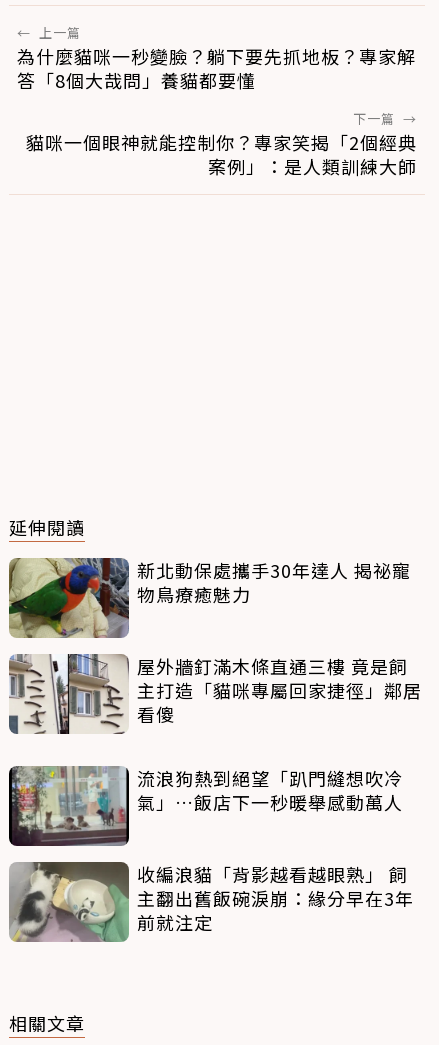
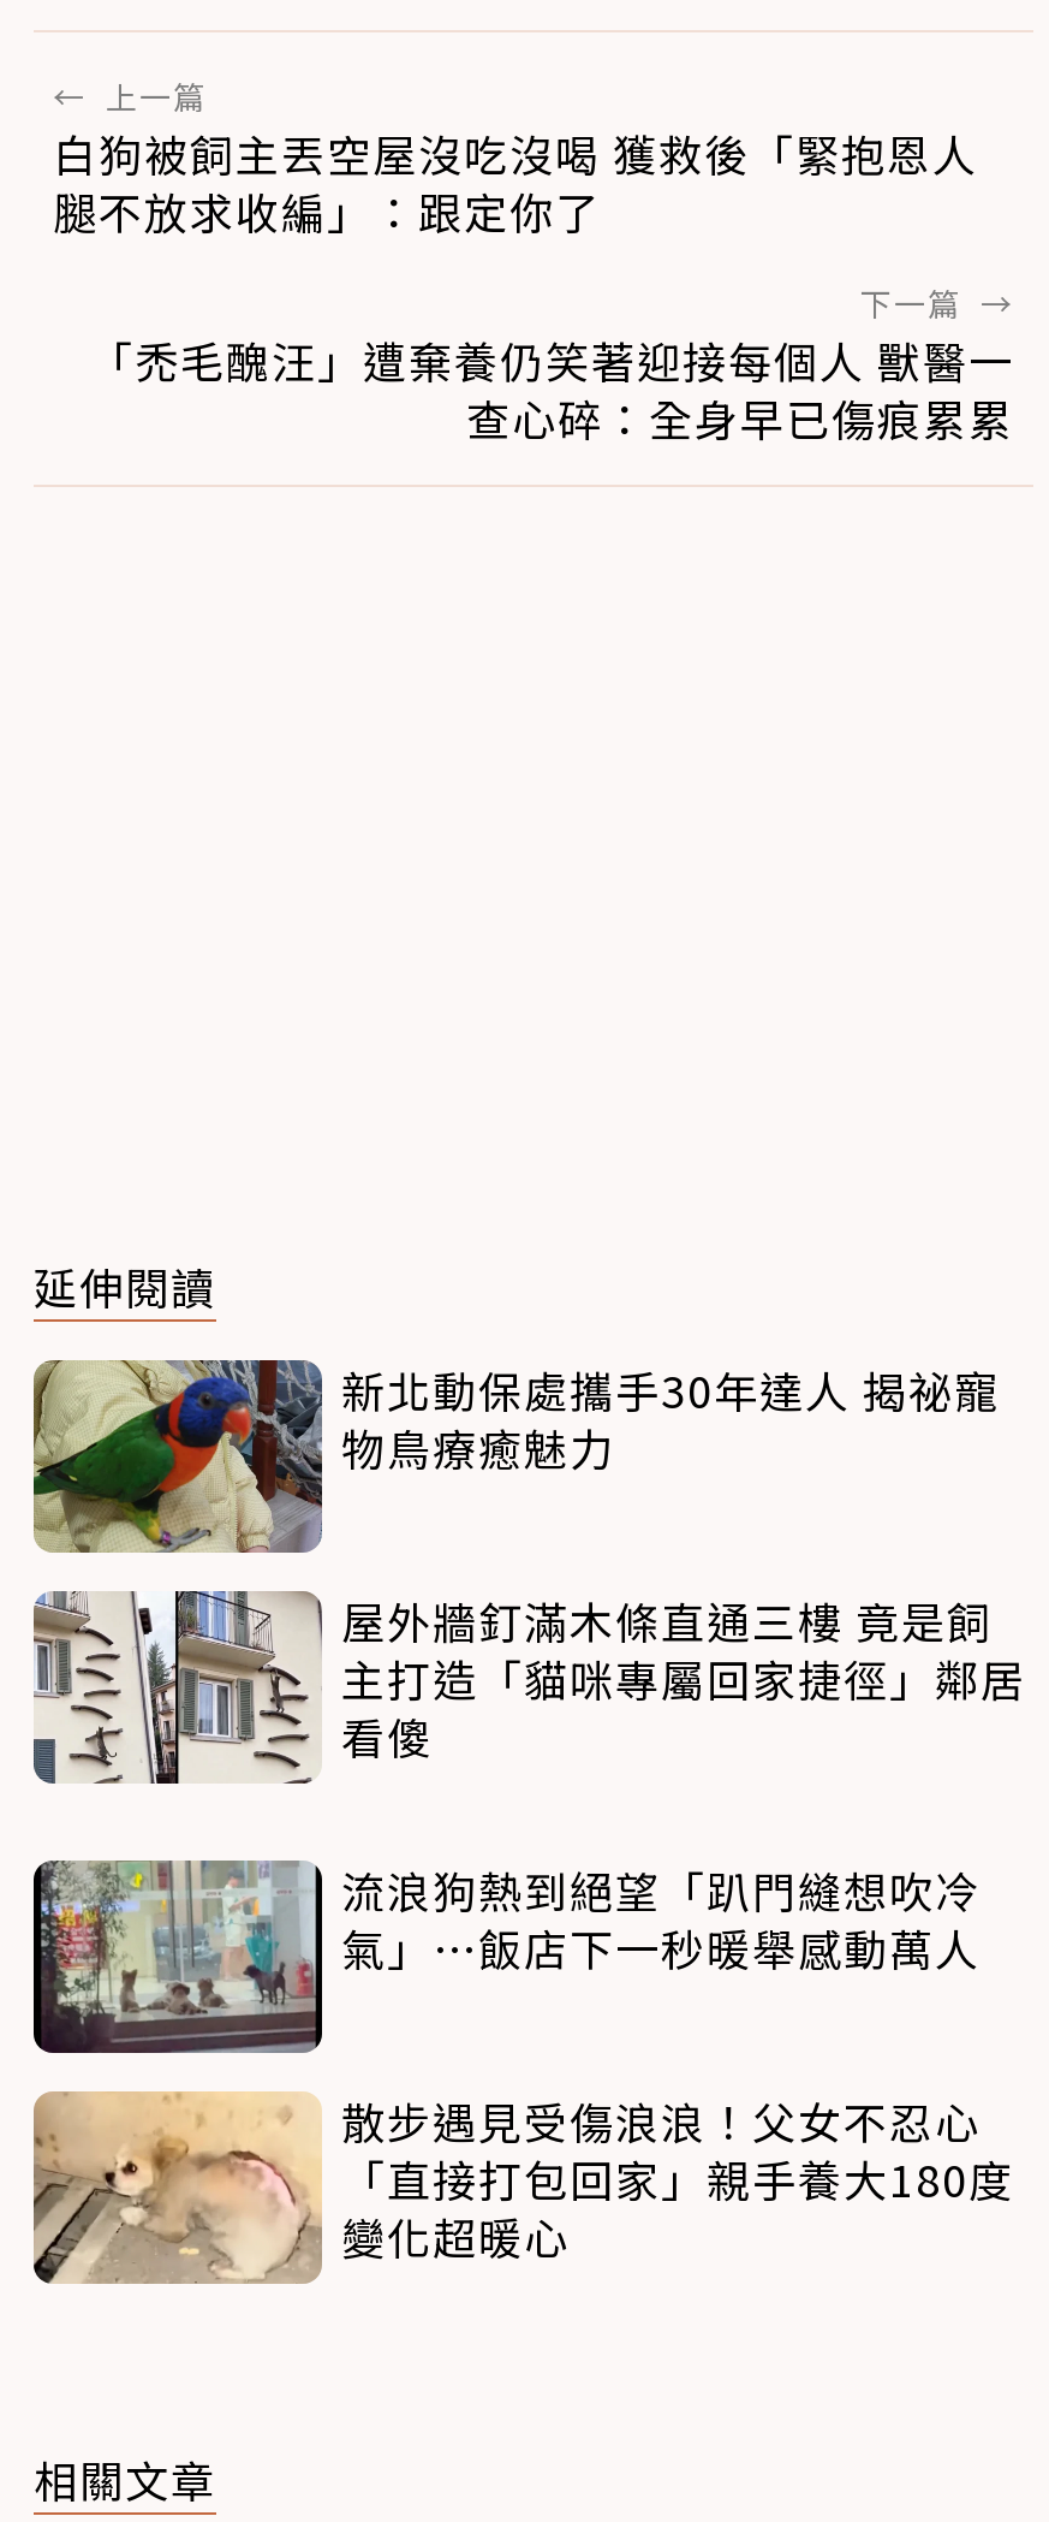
[17,43,416,93] 為什麼貓咪一秒變臉？躺下要先抓地板？專家解 | 答「8個大哉問」養貓都要懂 -> [53,121,978,242] 白狗被飼主丟空屋沒吃沒喝 獲救後「緊抱恩人 | 腿不放求收編」：跟定你了
[26,129,417,179] 貓咪一個眼神就能控制你？專家笑揭「2個經典 | 案例」：是人類訓練大師 -> [89,328,1014,449] 「禿毛醜汪」遭棄養仍笑著迎接每個人 獸醫一 | 查心碎：全身早已傷痕累累
[9,861,414,943] [image] | 收編浪貓「背影越看越眼熟」 飼 | 主翻出舊飯碗淚崩：緣分早在3年 | 前就注定 -> [34,2089,1014,2284] [image] | 散步遇見受傷浪浪！父女不忍心 | 「直接打包回家」親手養大180度 | 變化超暖心

